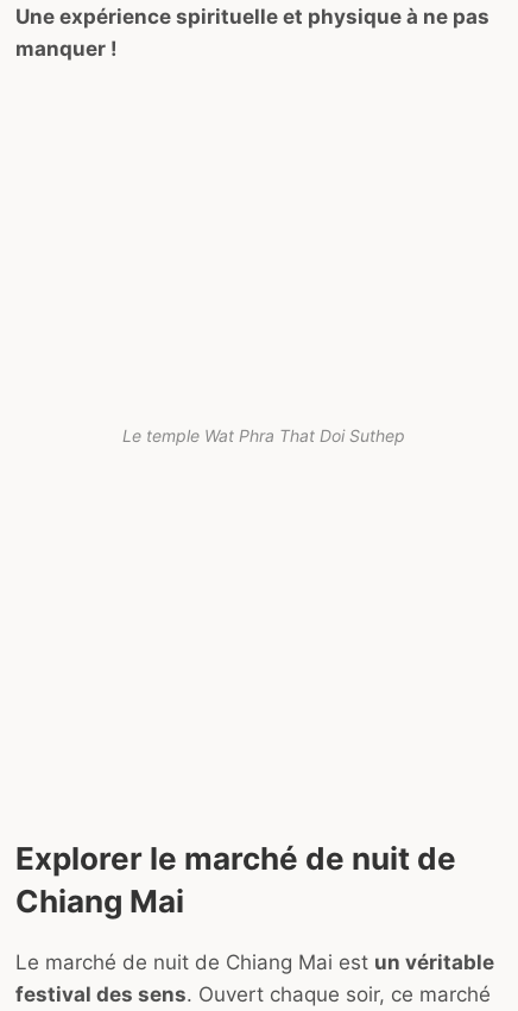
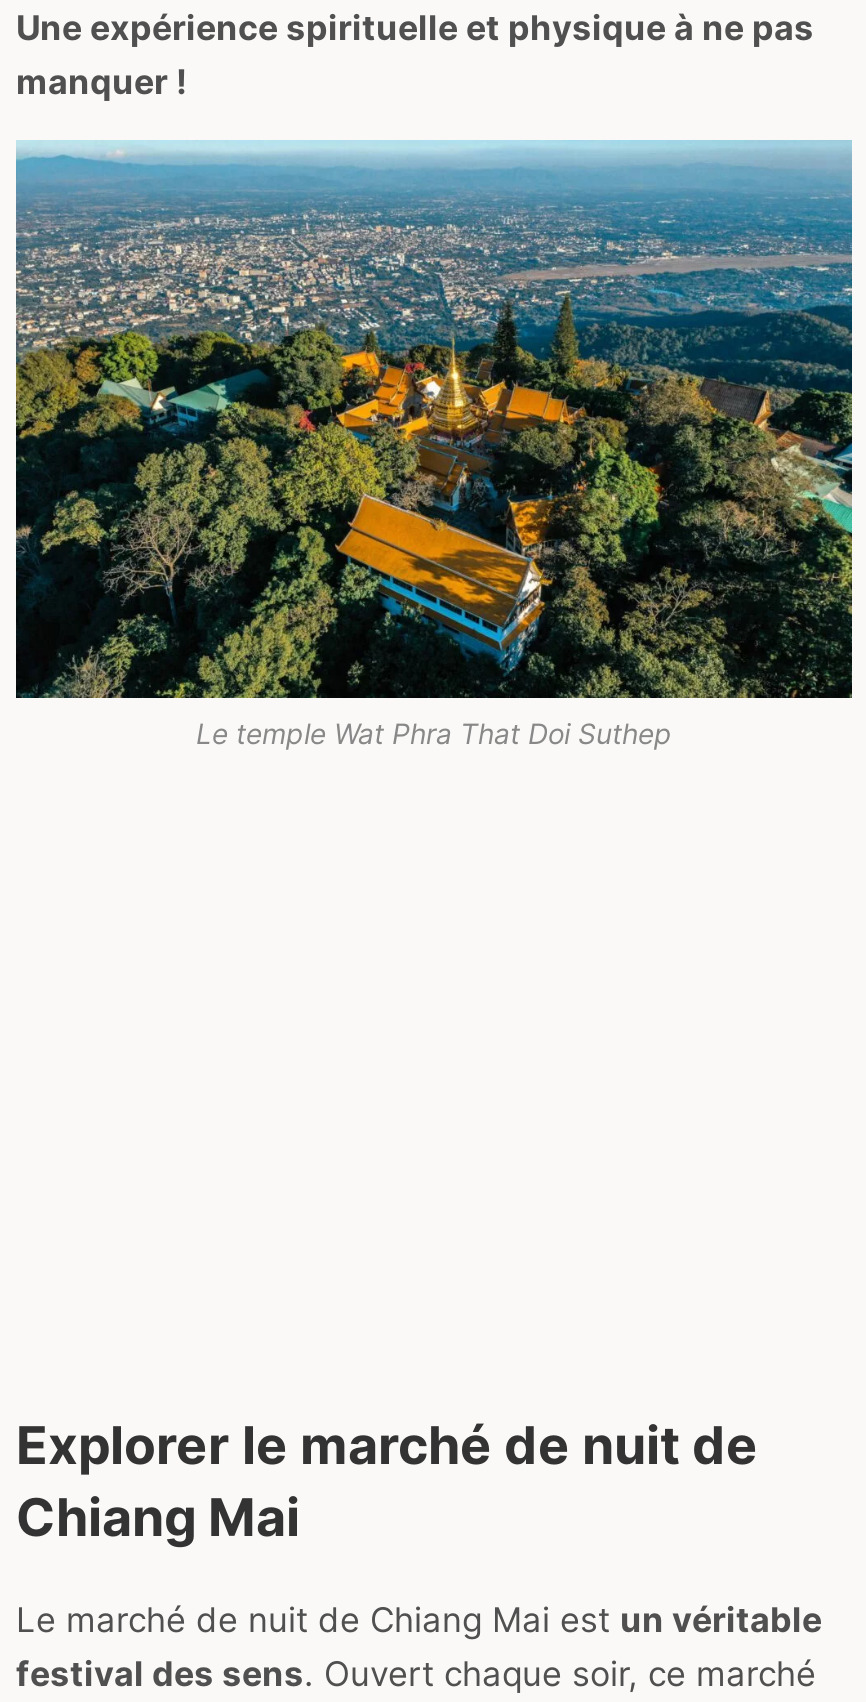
none -> [14,140,854,700] [image]

